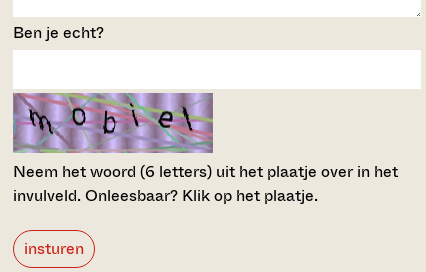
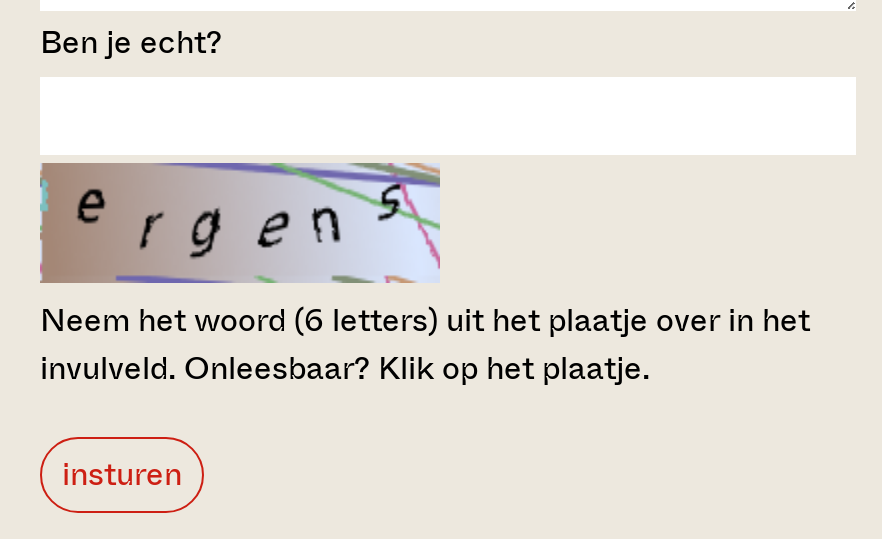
[13,92,214,154] [image] -> [40,161,442,285] [image]

